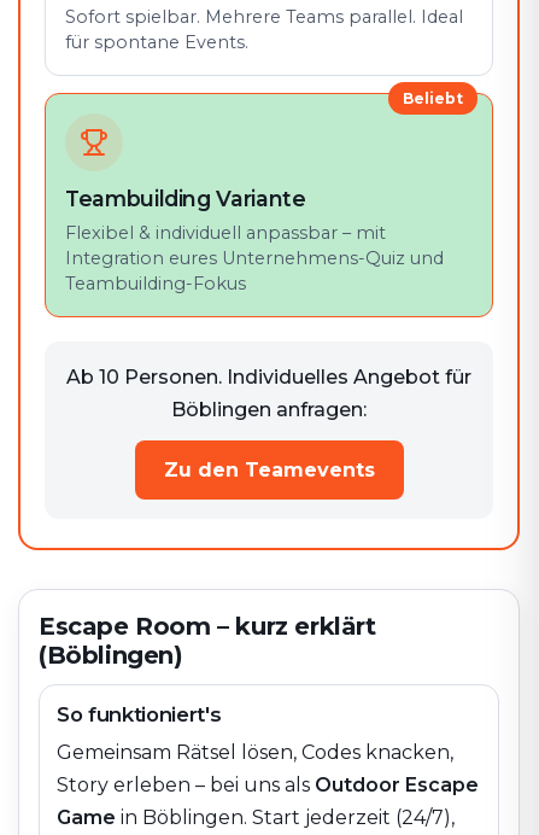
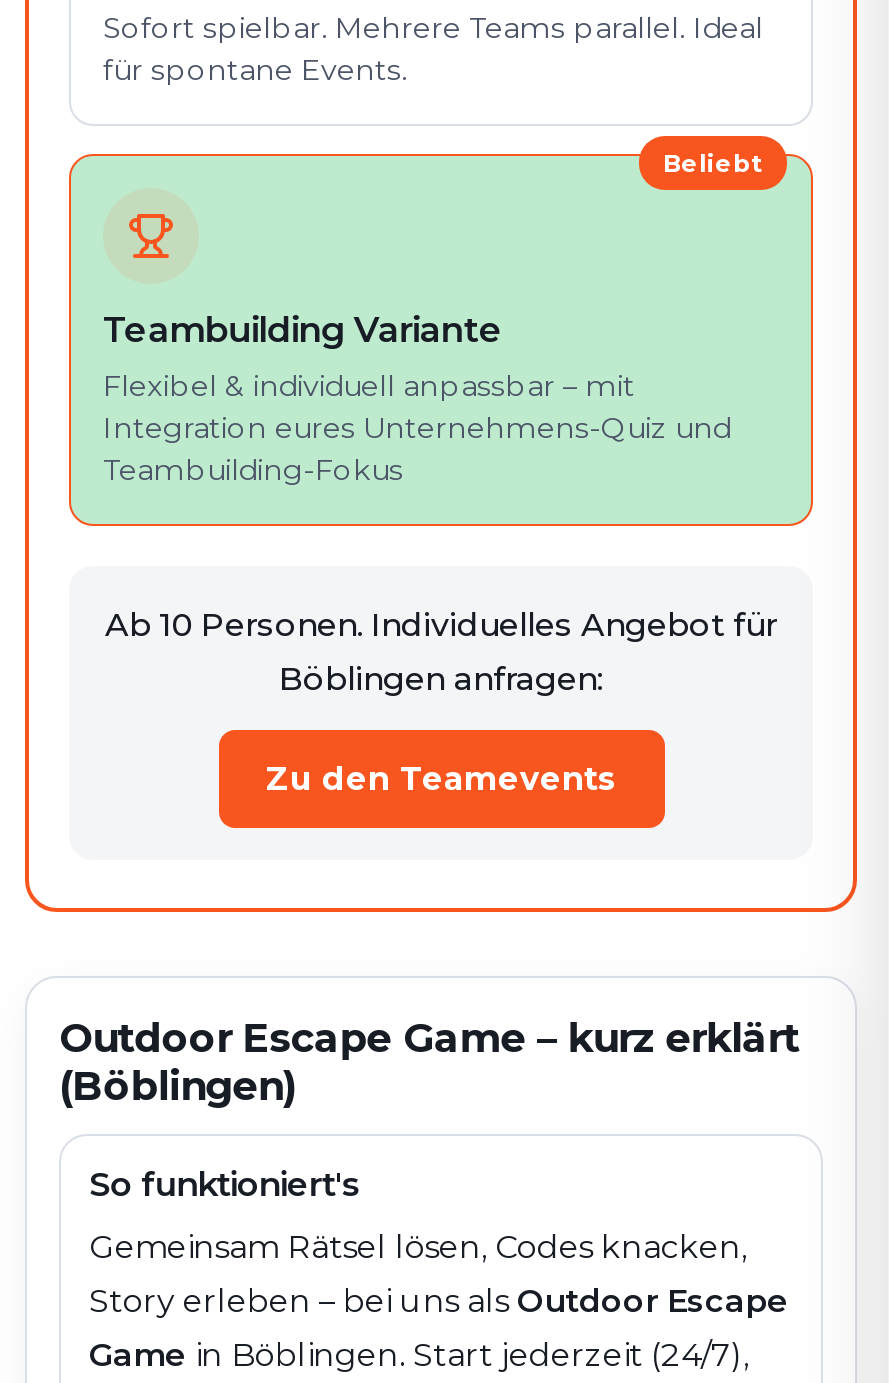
[39,612,376,641] Escape Room – kurz erklärt -> [59,1014,800,1062] Outdoor Escape Game – kurz erklärt

